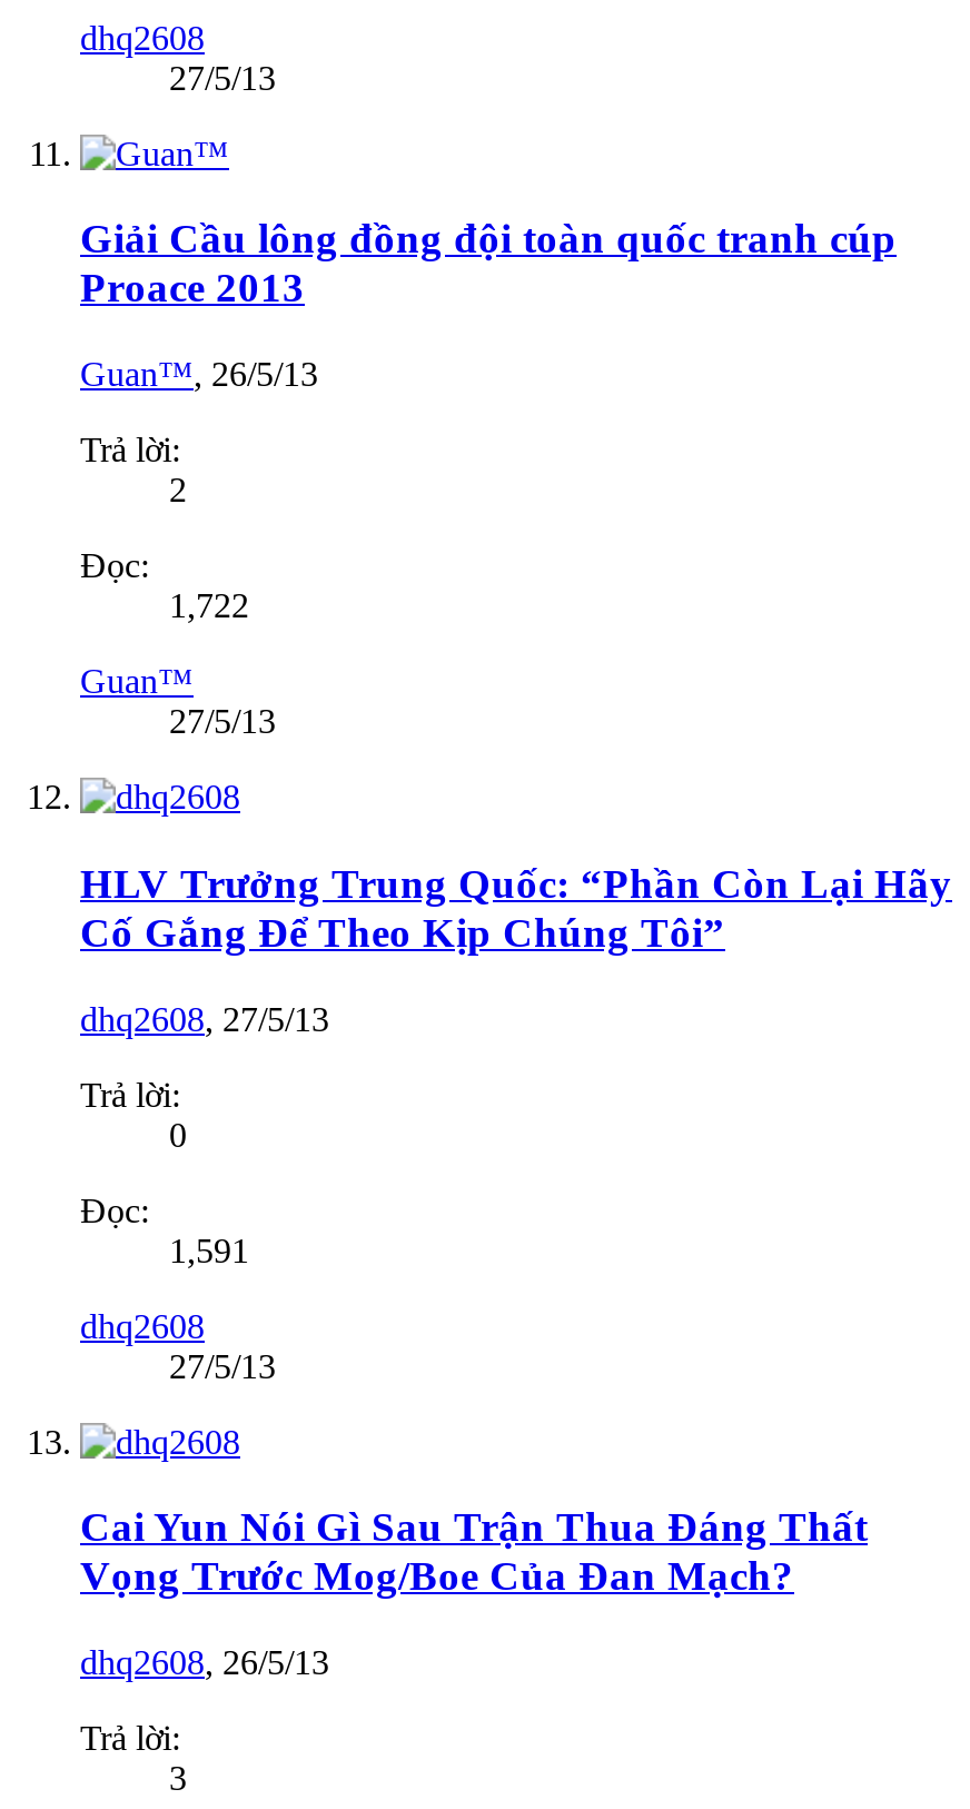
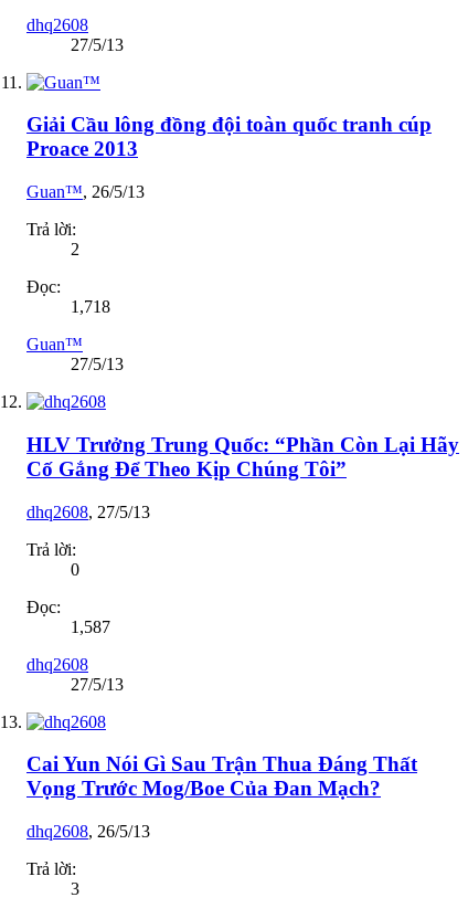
[169,587,249,624] 1,722 -> [71,297,110,316] 1,718
[169,1231,249,1269] 1,591 -> [71,617,110,636] 1,587

